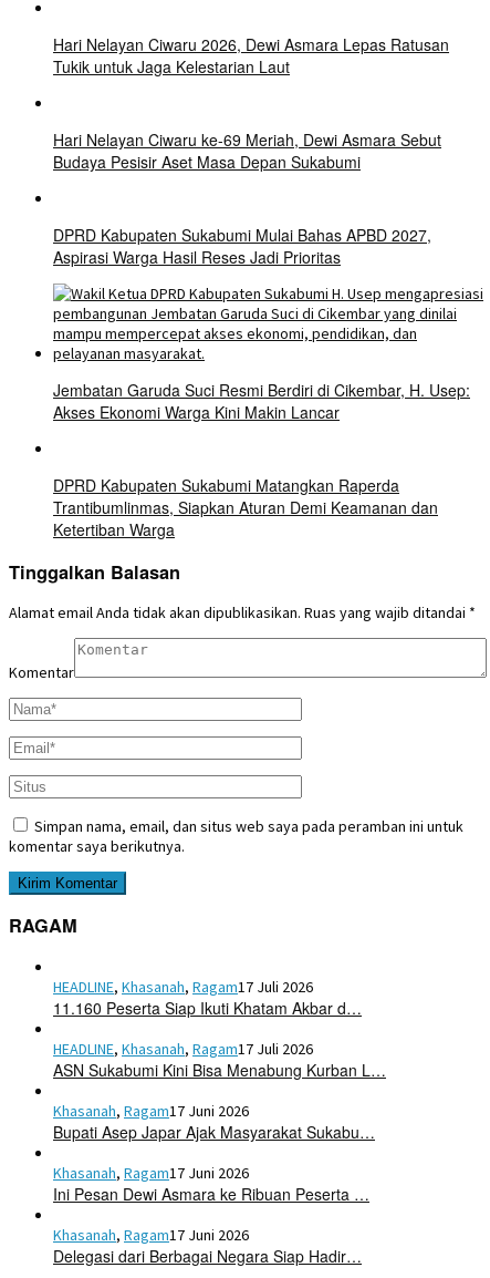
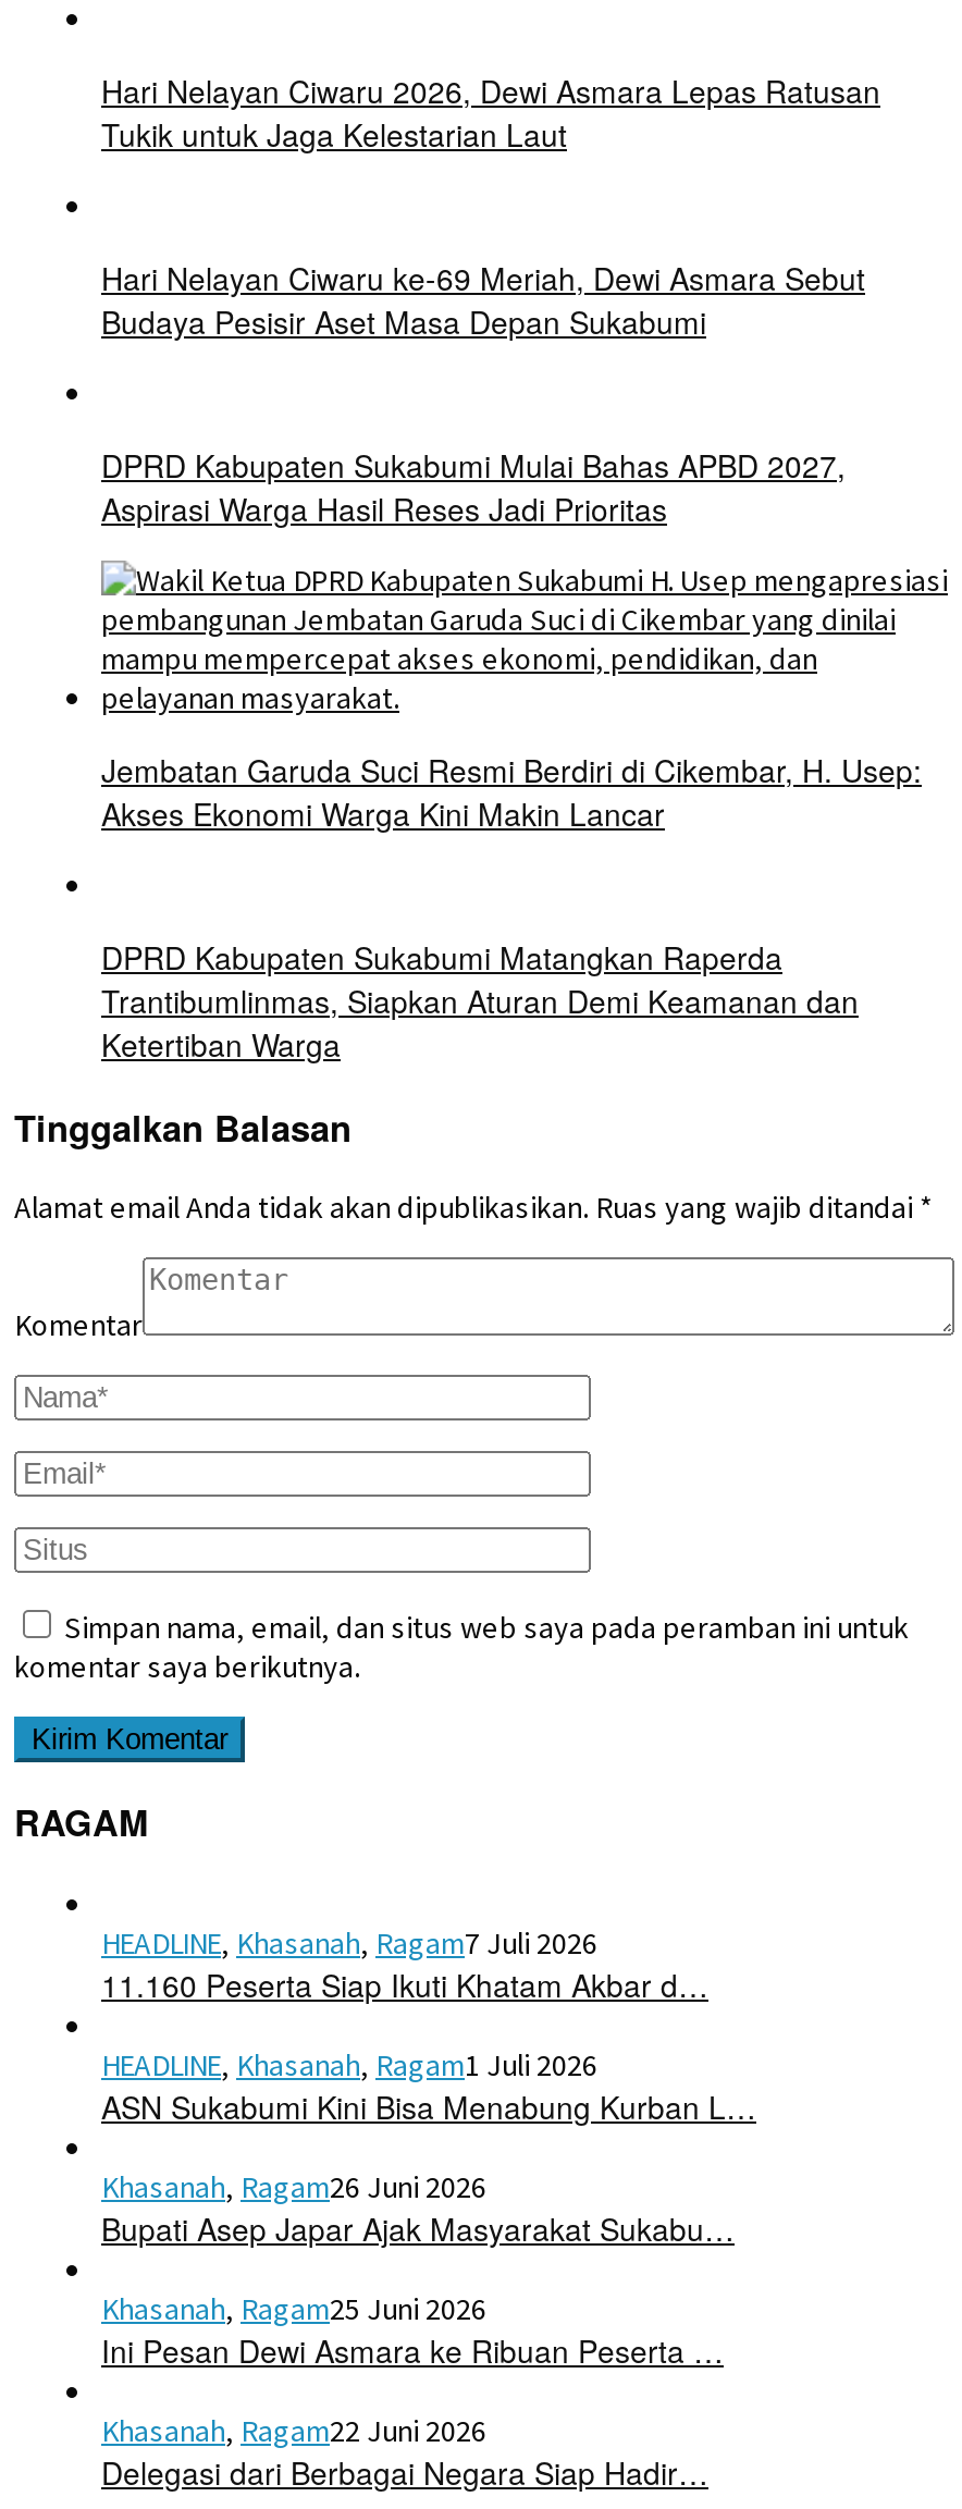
[53,977,313,996] HEADLINE, Khasanah, Ragam17 Juli 2026 -> [101,1923,597,1962] HEADLINE, Khasanah, Ragam7 Juli 2026
[53,1039,313,1059] HEADLINE, Khasanah, Ragam17 Juli 2026 -> [101,2045,597,2084] HEADLINE, Khasanah, Ragam1 Juli 2026
[53,1101,249,1121] Khasanah, Ragam17 Juni 2026 -> [101,2167,486,2206] Khasanah, Ragam26 Juni 2026
[53,1163,249,1183] Khasanah, Ragam17 Juni 2026 -> [101,2289,486,2328] Khasanah, Ragam25 Juni 2026
[53,1225,249,1245] Khasanah, Ragam17 Juni 2026 -> [101,2411,486,2450] Khasanah, Ragam22 Juni 2026

